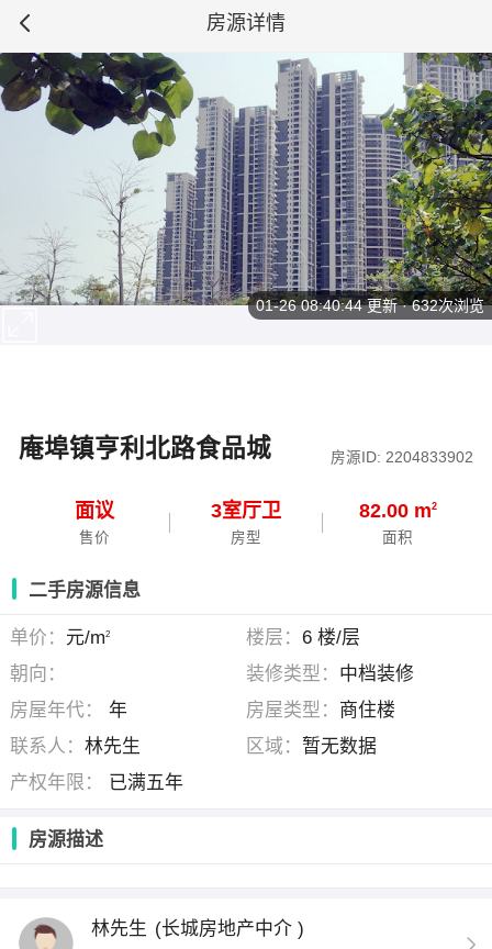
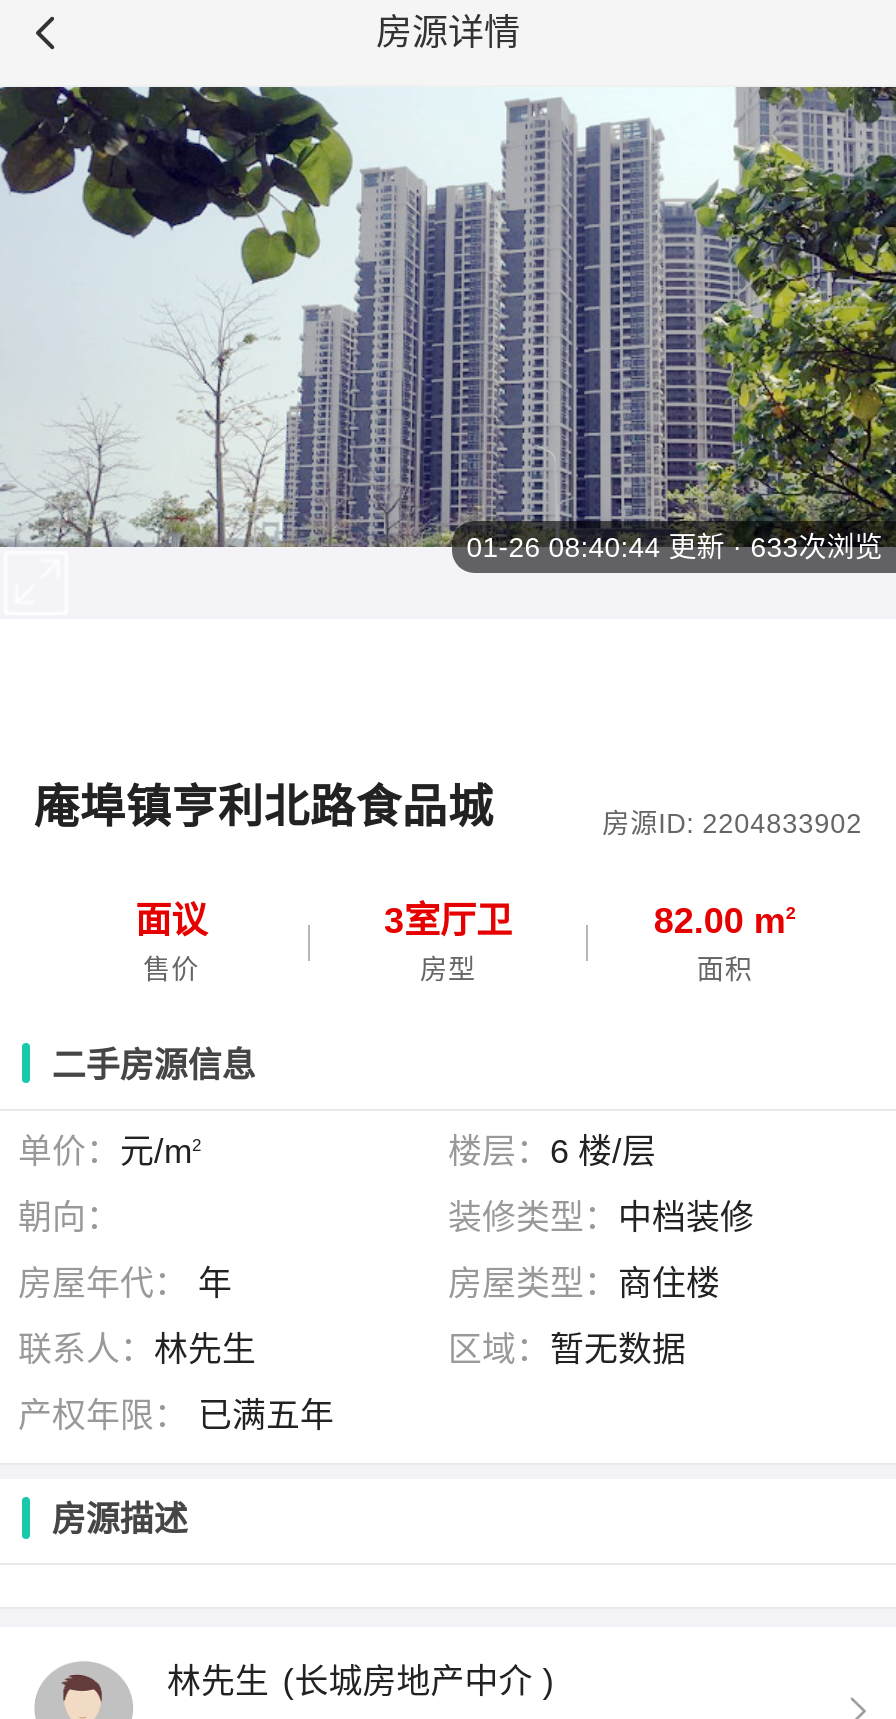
[256,297,485,314] 01-26 08:40:44更新 · 632次浏览 -> [466,531,882,563] 01-26 08:40:44更新 · 633次浏览

